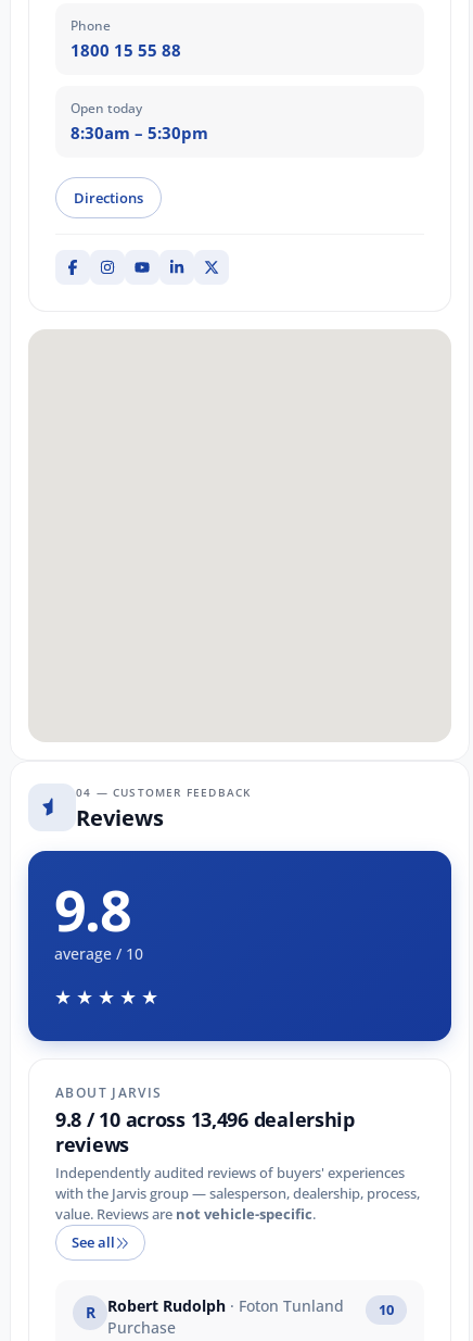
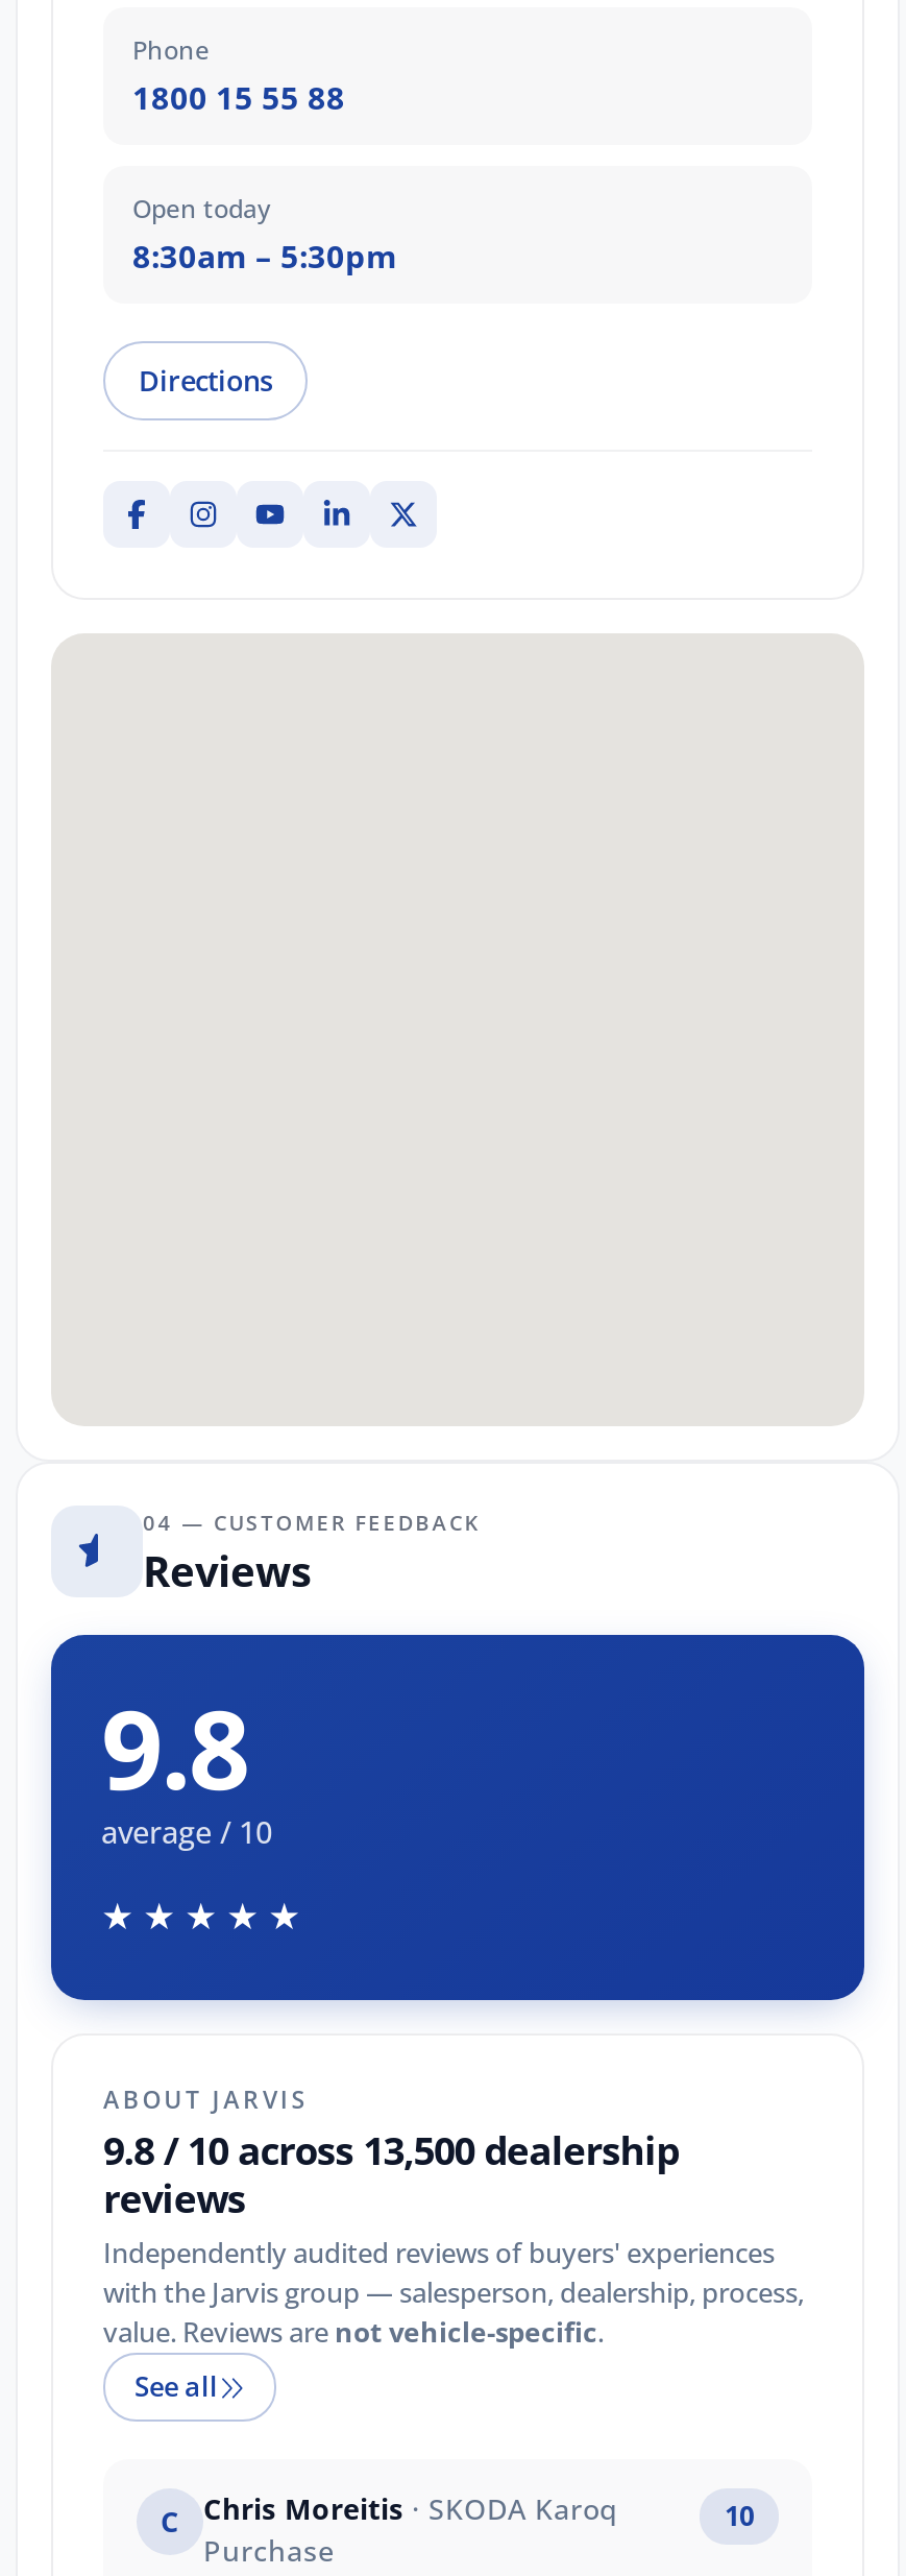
[55,1106,355,1133] 9.8 / 10 across 13,496 dealership -> [103,2124,679,2176] 9.8 / 10 across 13,500 dealership
[85,1296,344,1323] R | Robert Rudolph · Foton Tunland -> [161,2489,618,2542] C | Chris Moreitis · SKODA Karoq

